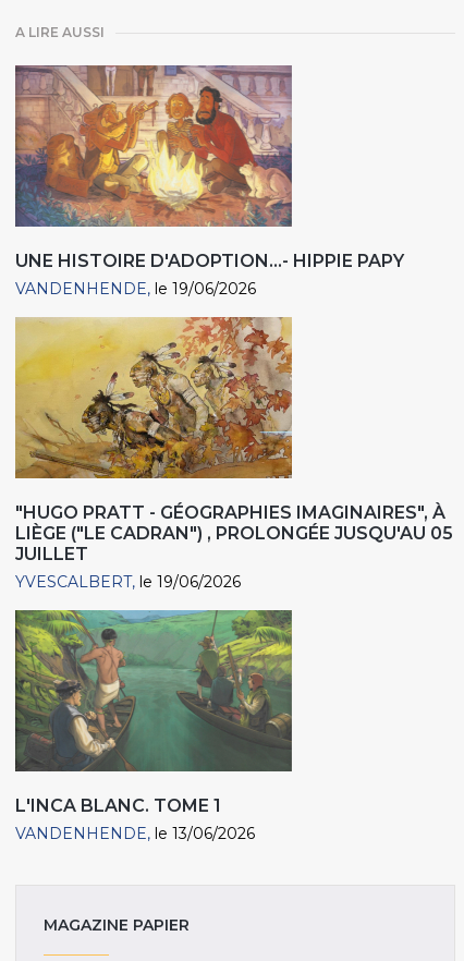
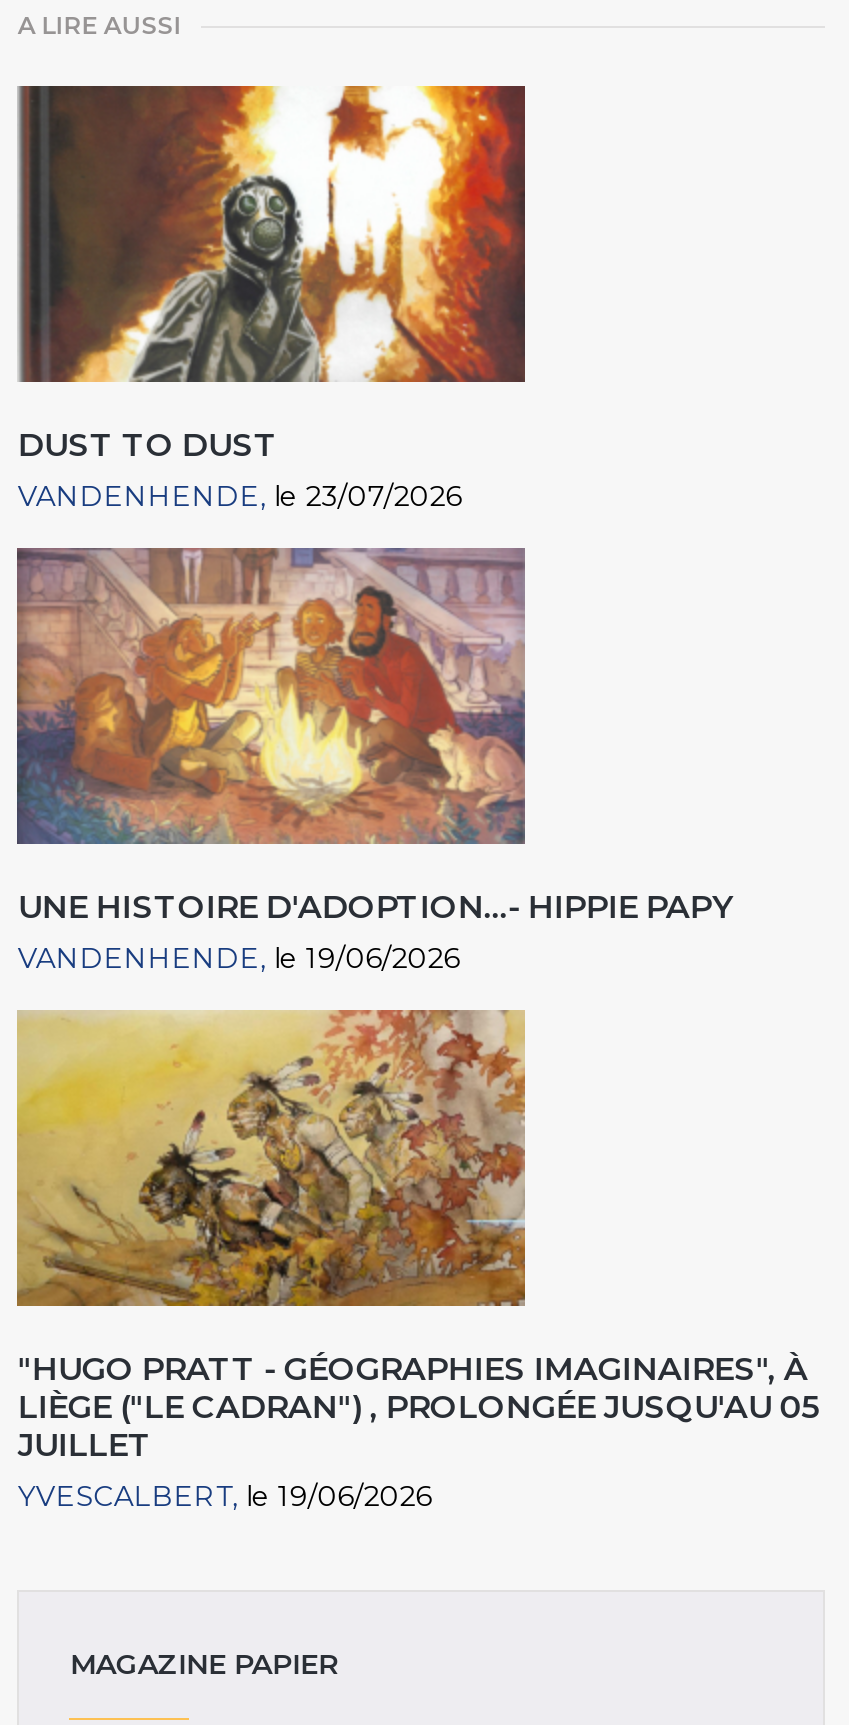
none -> [18,84,527,514] [image] | DUST TO DUST | VANDENHENDE le 23/07/2026
moved [13,64,454,592] -> [13,546,822,1515]: [image] | UNE HISTOIRE D'ADOPTION...- HIPPIE PAPY | VANDENHENDE le 19/06/2026 | "HUGO PRATT - GÉOGRAPHIES IMAGINAIRES", À | LIÈGE ("LE CADRAN") , PROLONGÉE JUSQU'AU 05 | JUILLET | YVESCALBERT le 19/06/2026
[14,609,293,844] [image] | L'INCA BLANC. TOME 1 | VANDENHENDE le 13/06/2026 -> none

